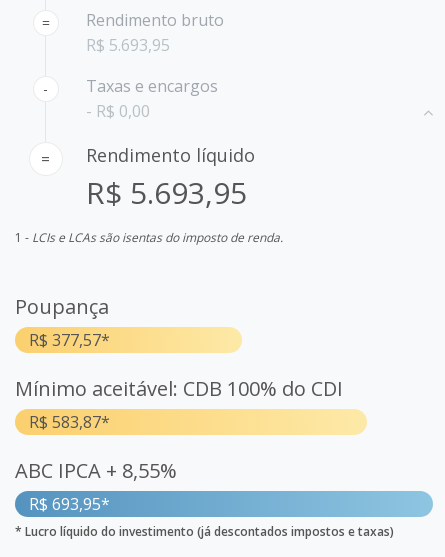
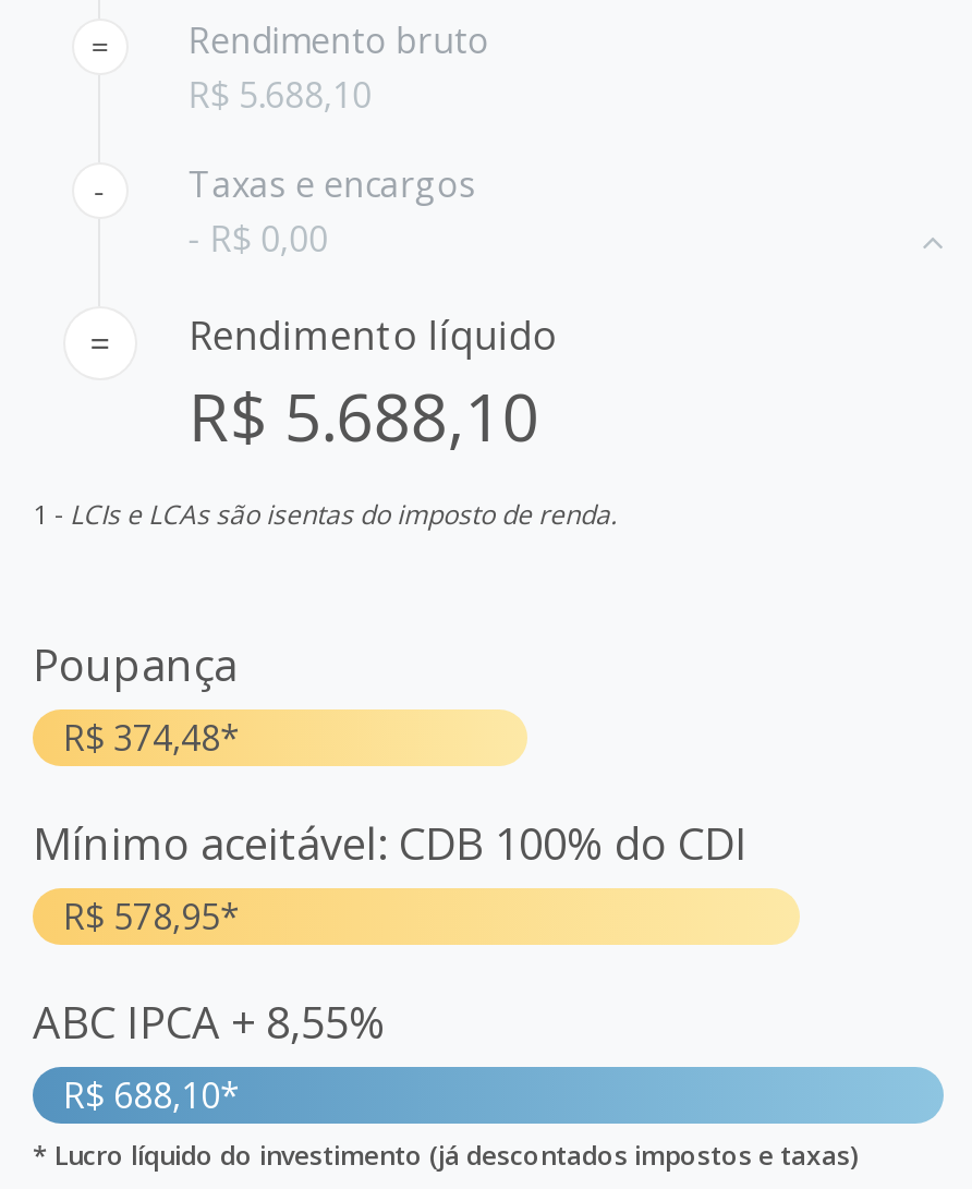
[86,34,170,56] R$ 5.693,95 -> [188,72,371,120] R$ 5.688,10
[86,172,247,213] R$ 5.693,95 -> [188,373,539,462] R$ 5.688,10
[29,329,110,351] R$ 377,57* -> [63,715,240,763] R$ 374,48*
[29,411,110,433] R$ 583,87* -> [63,893,240,941] R$ 578,95*
[29,493,110,515] R$ 693,95* -> [63,1072,240,1120] R$ 688,10*

